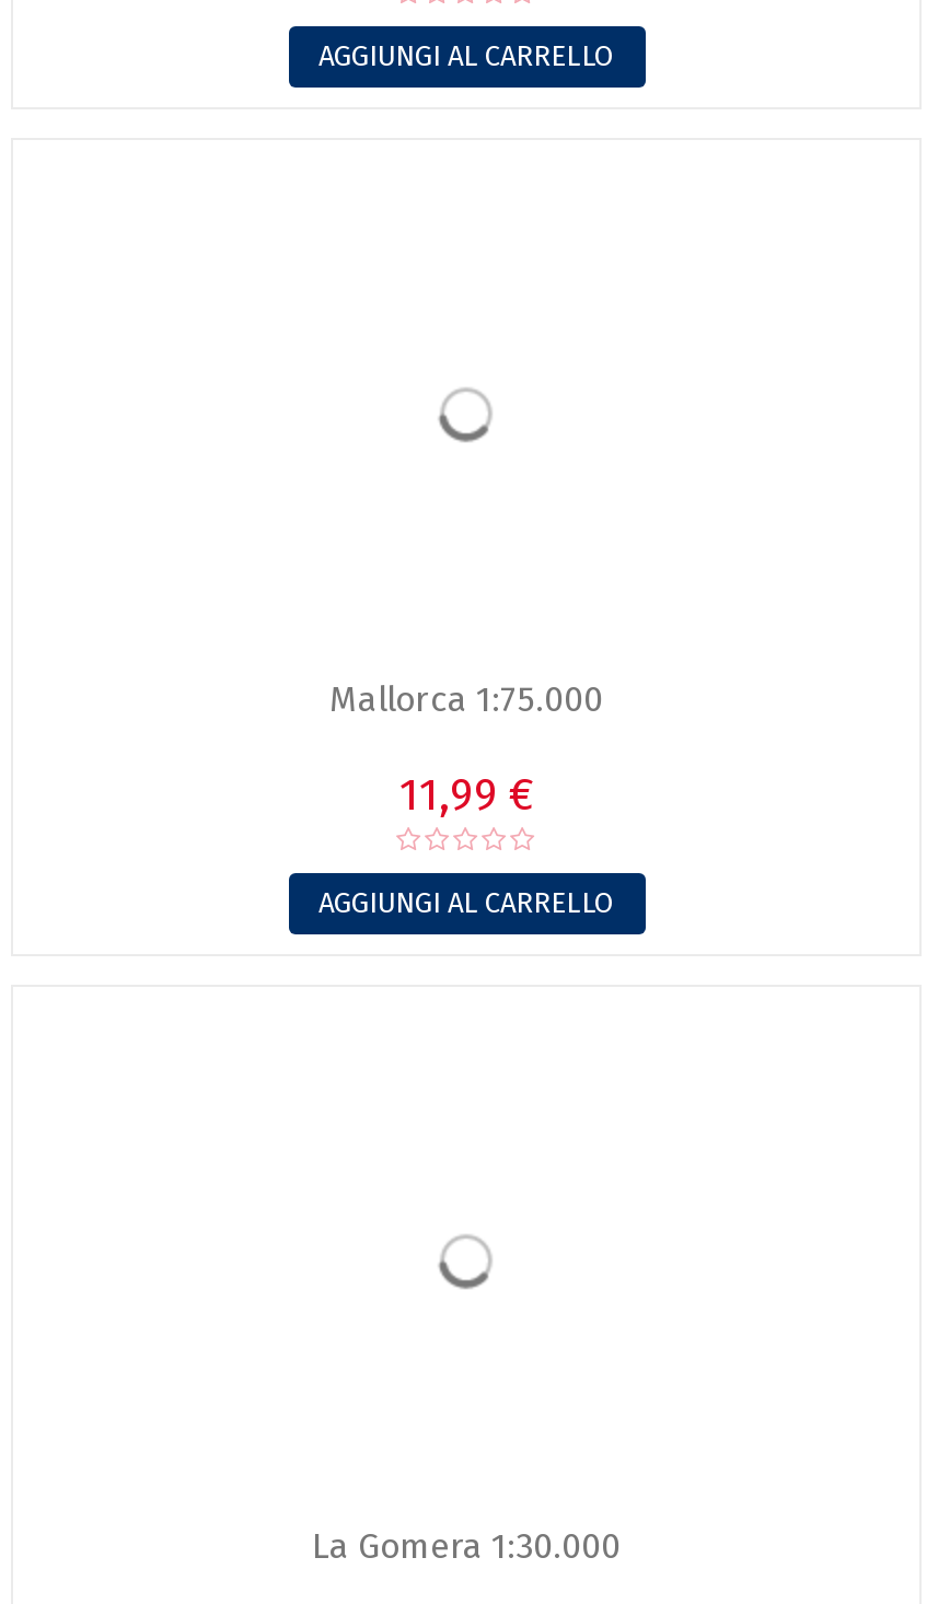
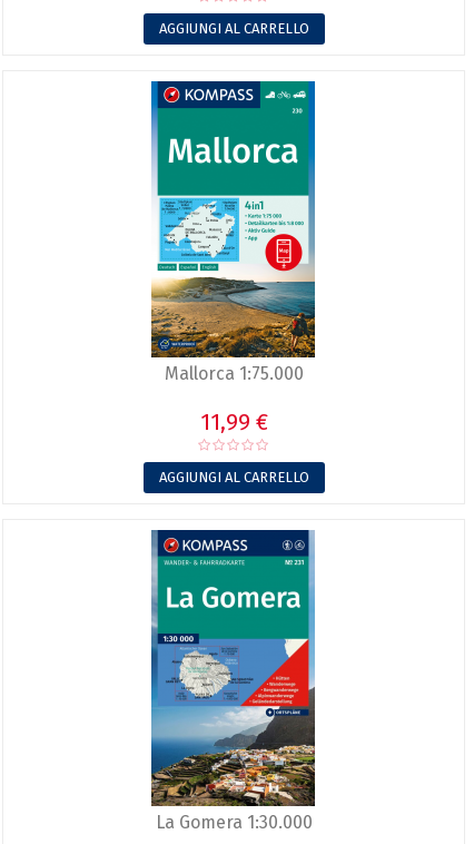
none -> [150,80,316,359] [image]
none -> [150,529,316,807] [image]

